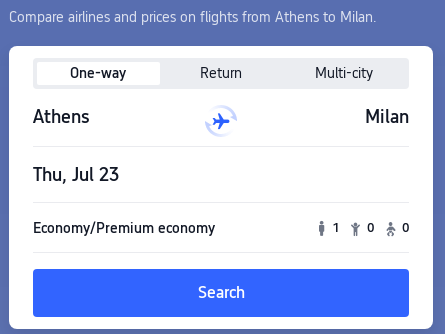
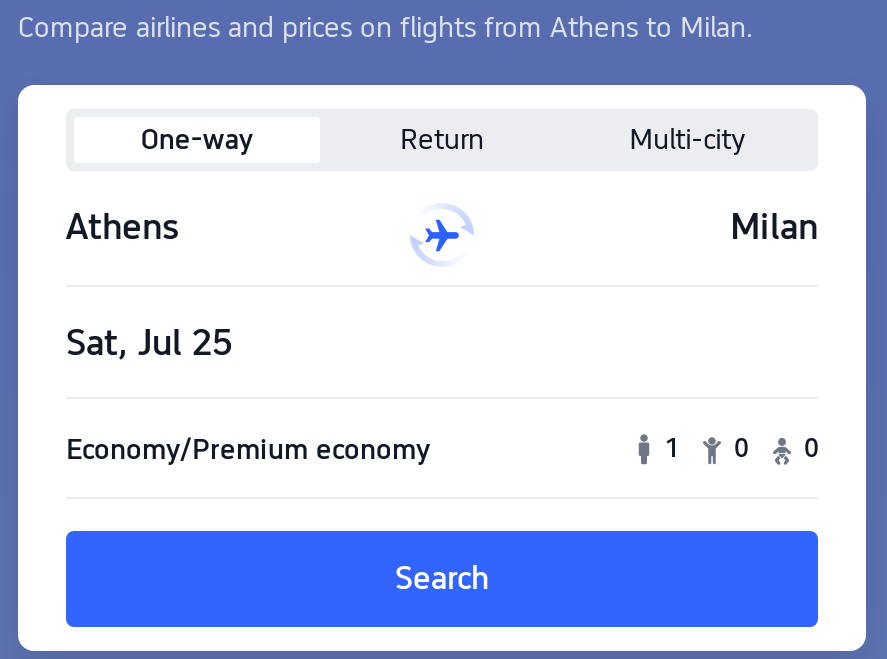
[33,164,119,185] Thu, Jul 23 -> [66,321,232,363] Sat, Jul 25

